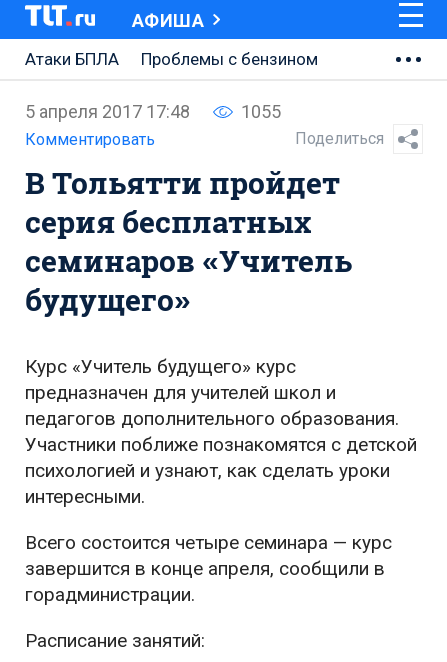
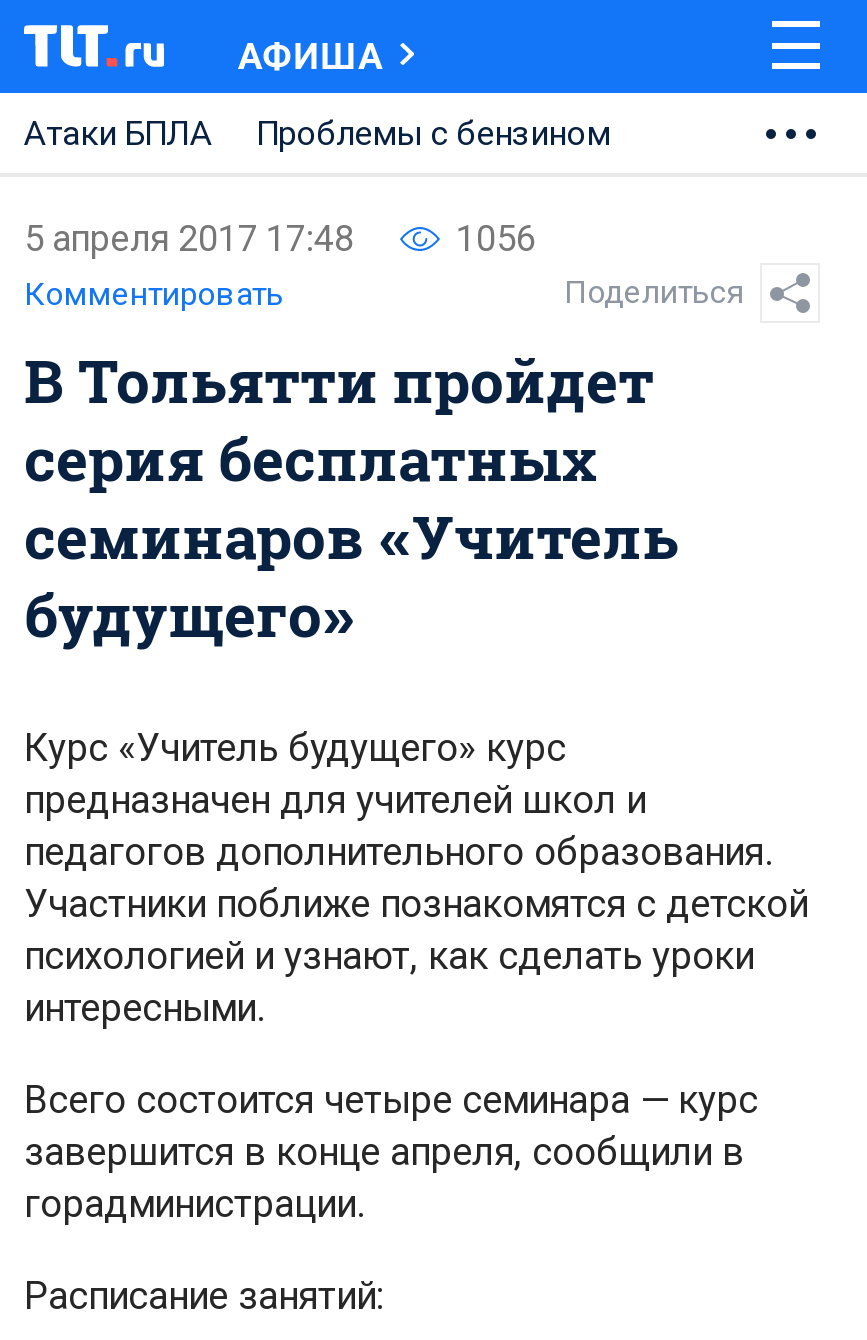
[241,101,281,122] 1055 -> [456,217,536,259] 1056

